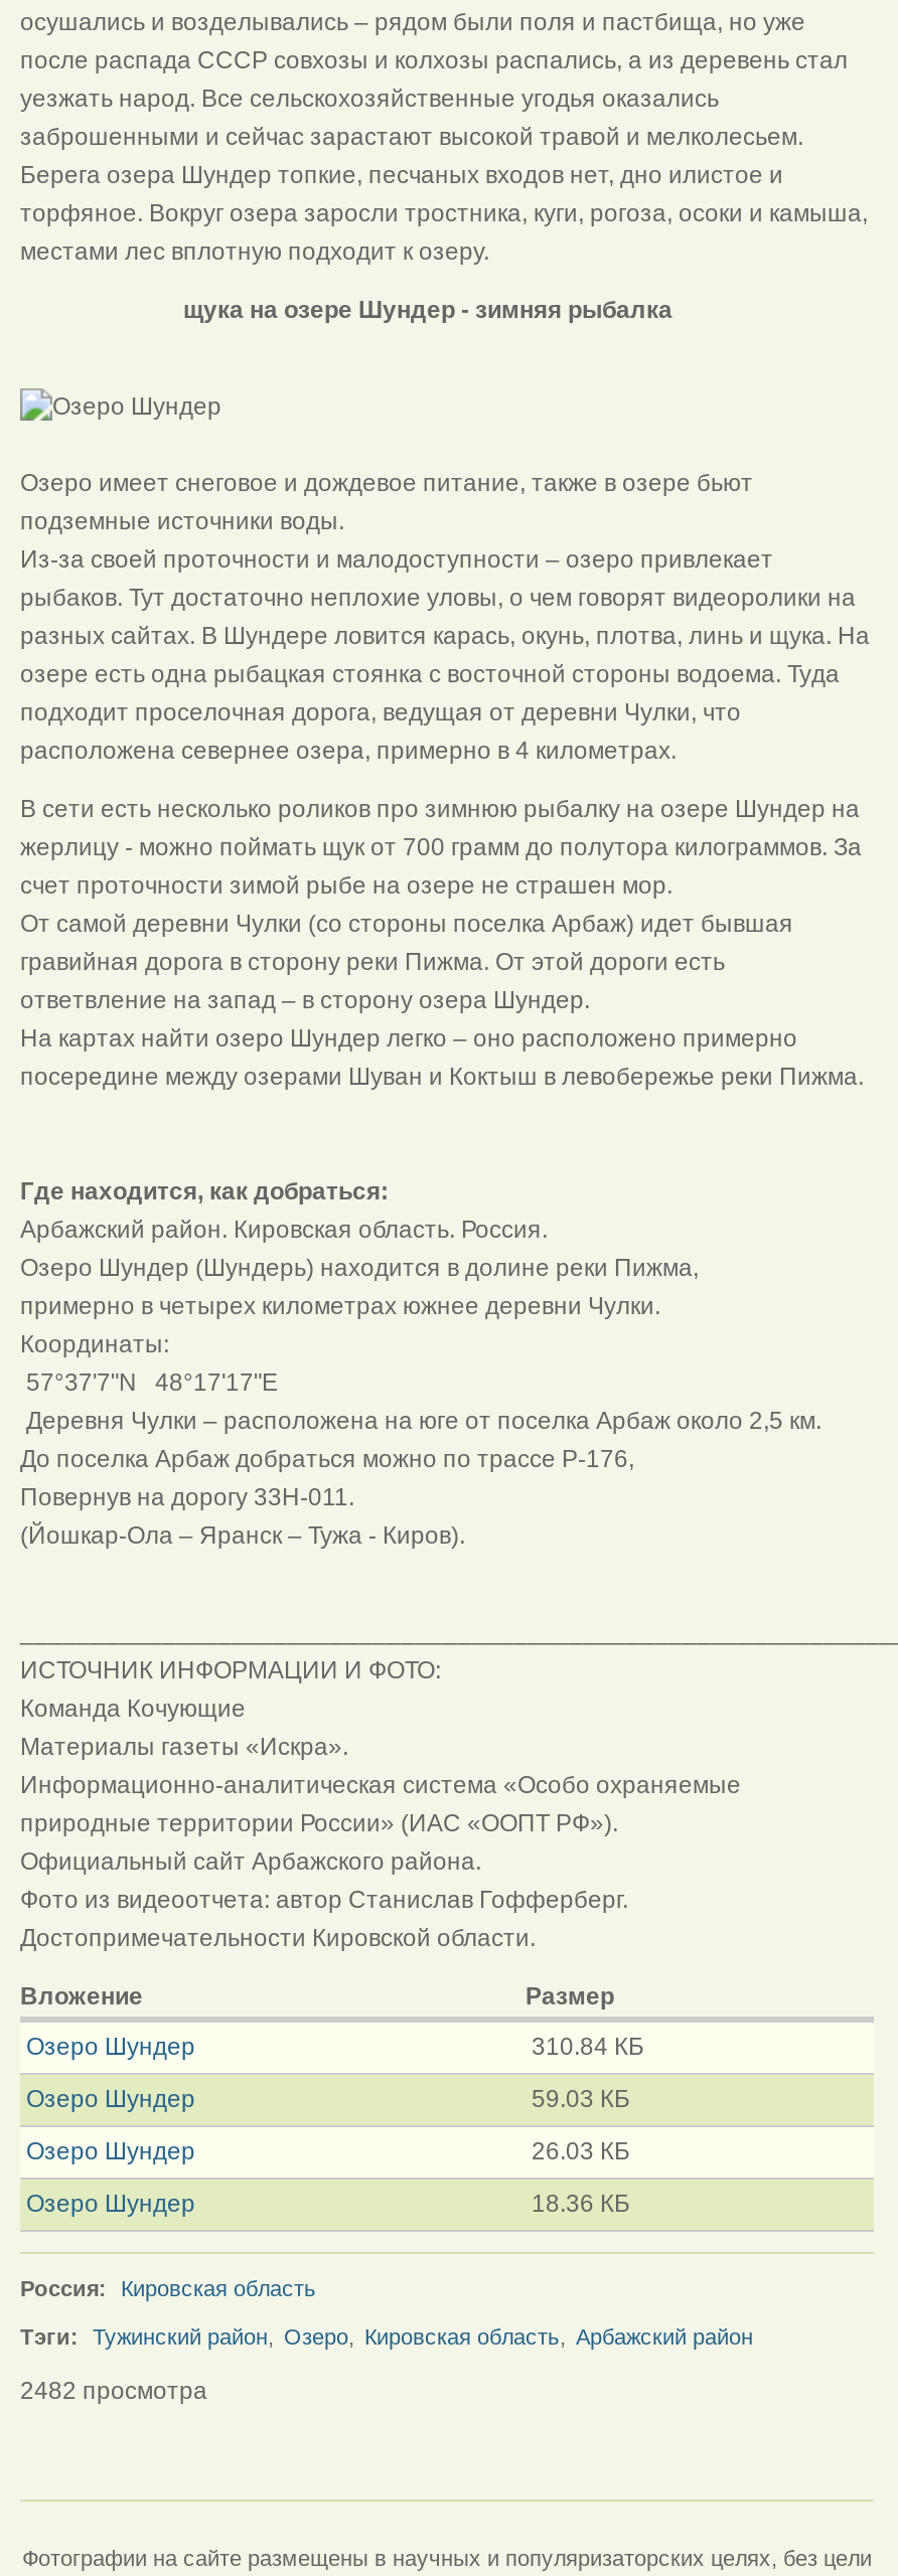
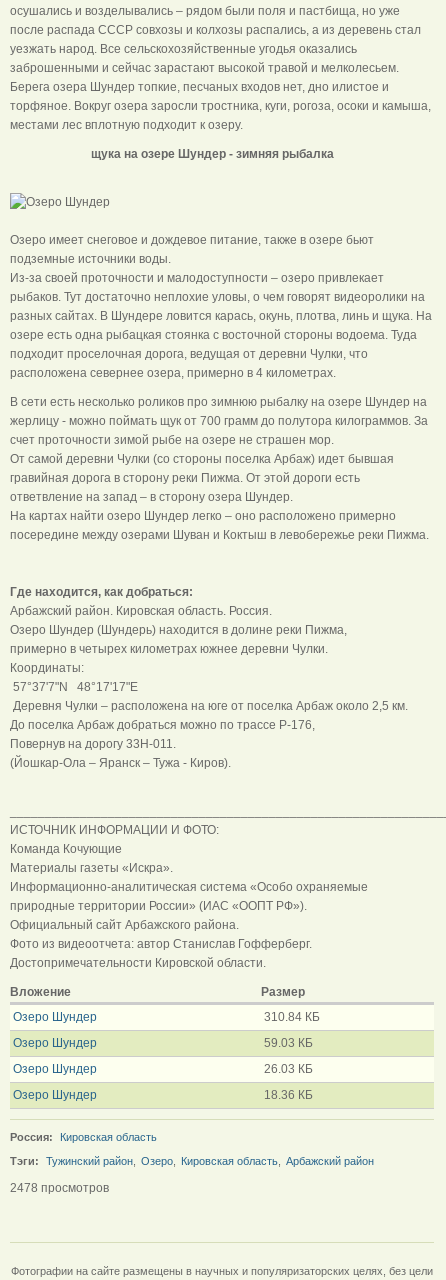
[20,2376,207,2404] 2482 просмотра -> [10,1181,109,1195] 2478 просмотров

